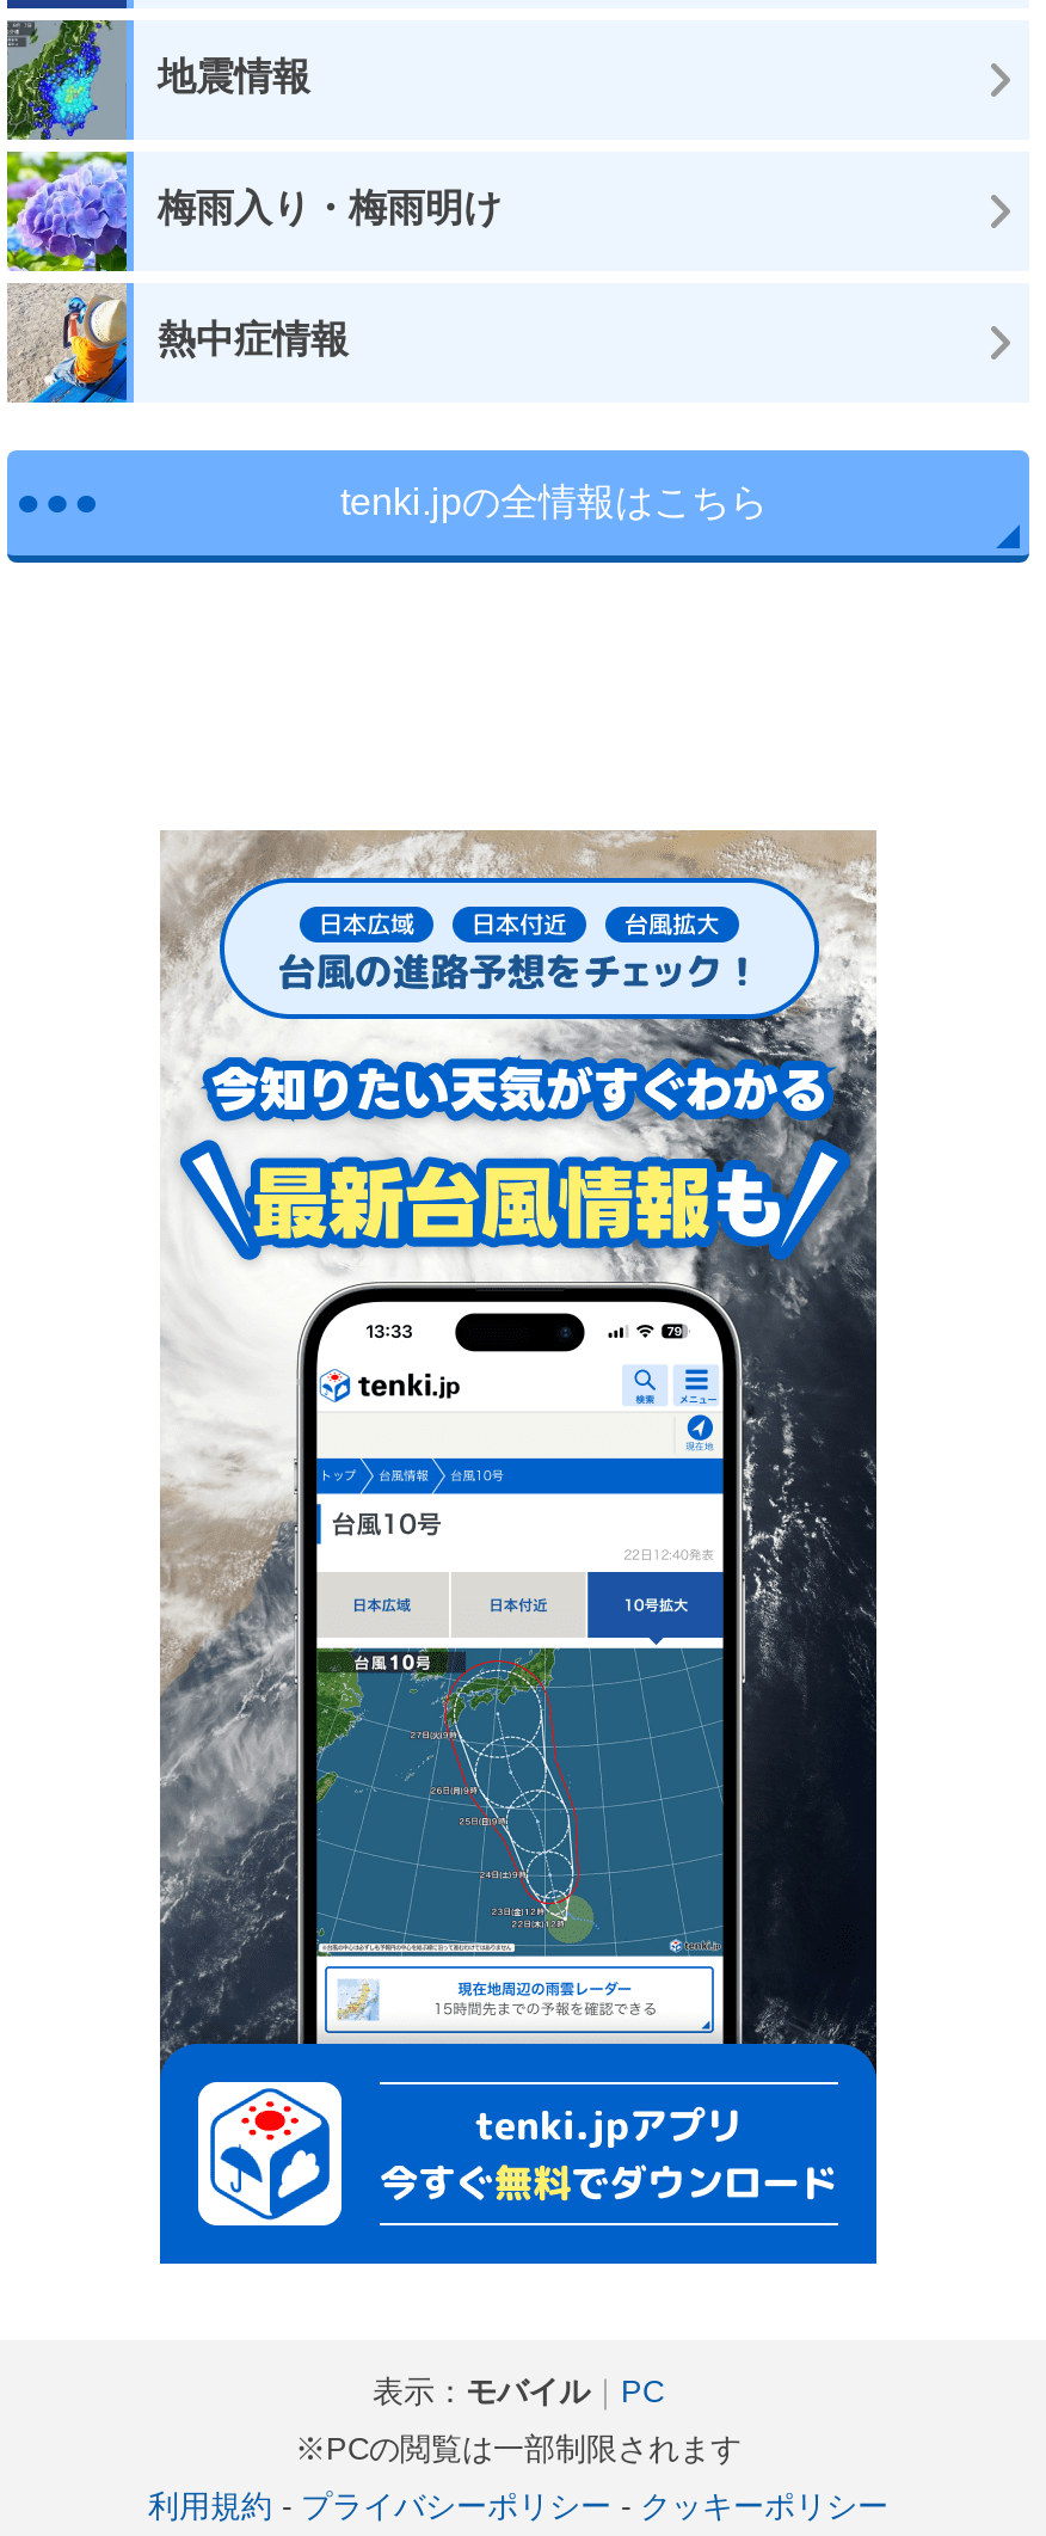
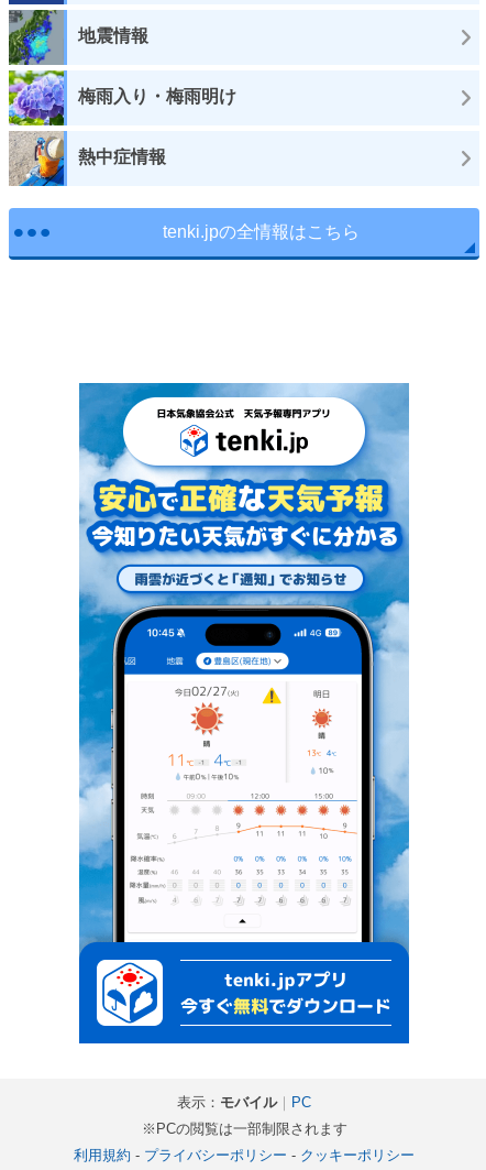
[158,828,879,2073] [image] -> [78,382,410,954] [image]

